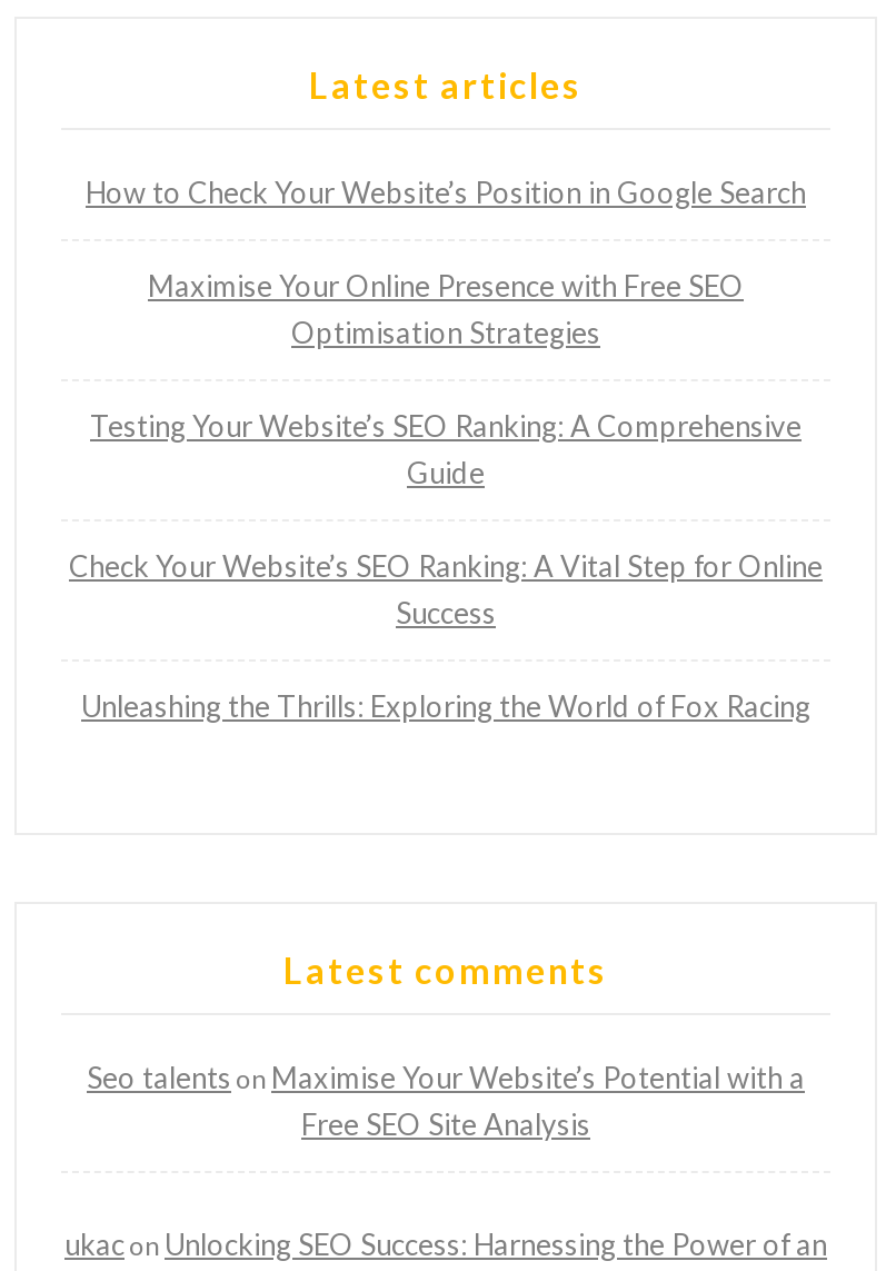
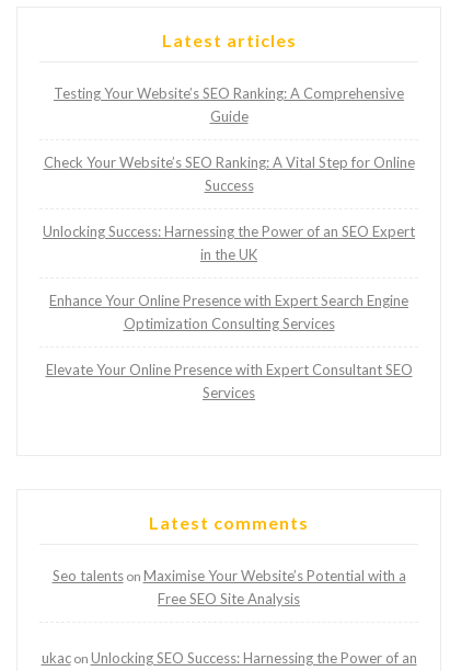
[86,175,806,351] How to Check Your Website’s Position in Google Search | Maximise Your Online Presence with Free SEO | Optimisation Strategies -> none
moved [69,409,823,631] -> [43,85,414,194]: Testing Your Website’s SEO Ranking: A Comprehensive | Guide | Check Your Website’s SEO Ranking: A Vital Step for Online | Success
[81,689,810,725] Unleashing the Thrills: Exploring the World of Fox Racing -> [43,223,415,402] Unlocking Success: Harnessing the Power of an SEO Expert | in the UK | Enhance Your Online Presence with Expert Search Engine | Optimization Consulting Services | Elevate Your Online Presence with Expert Consultant SEO | Services

